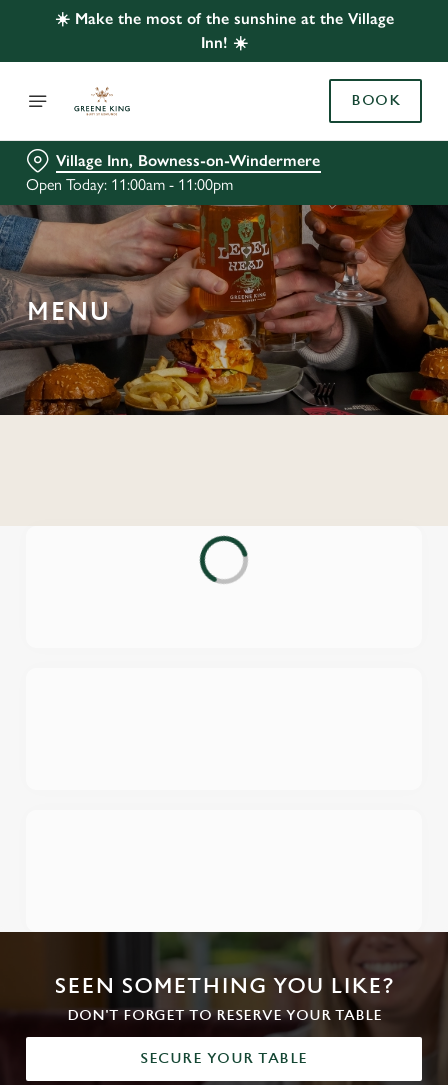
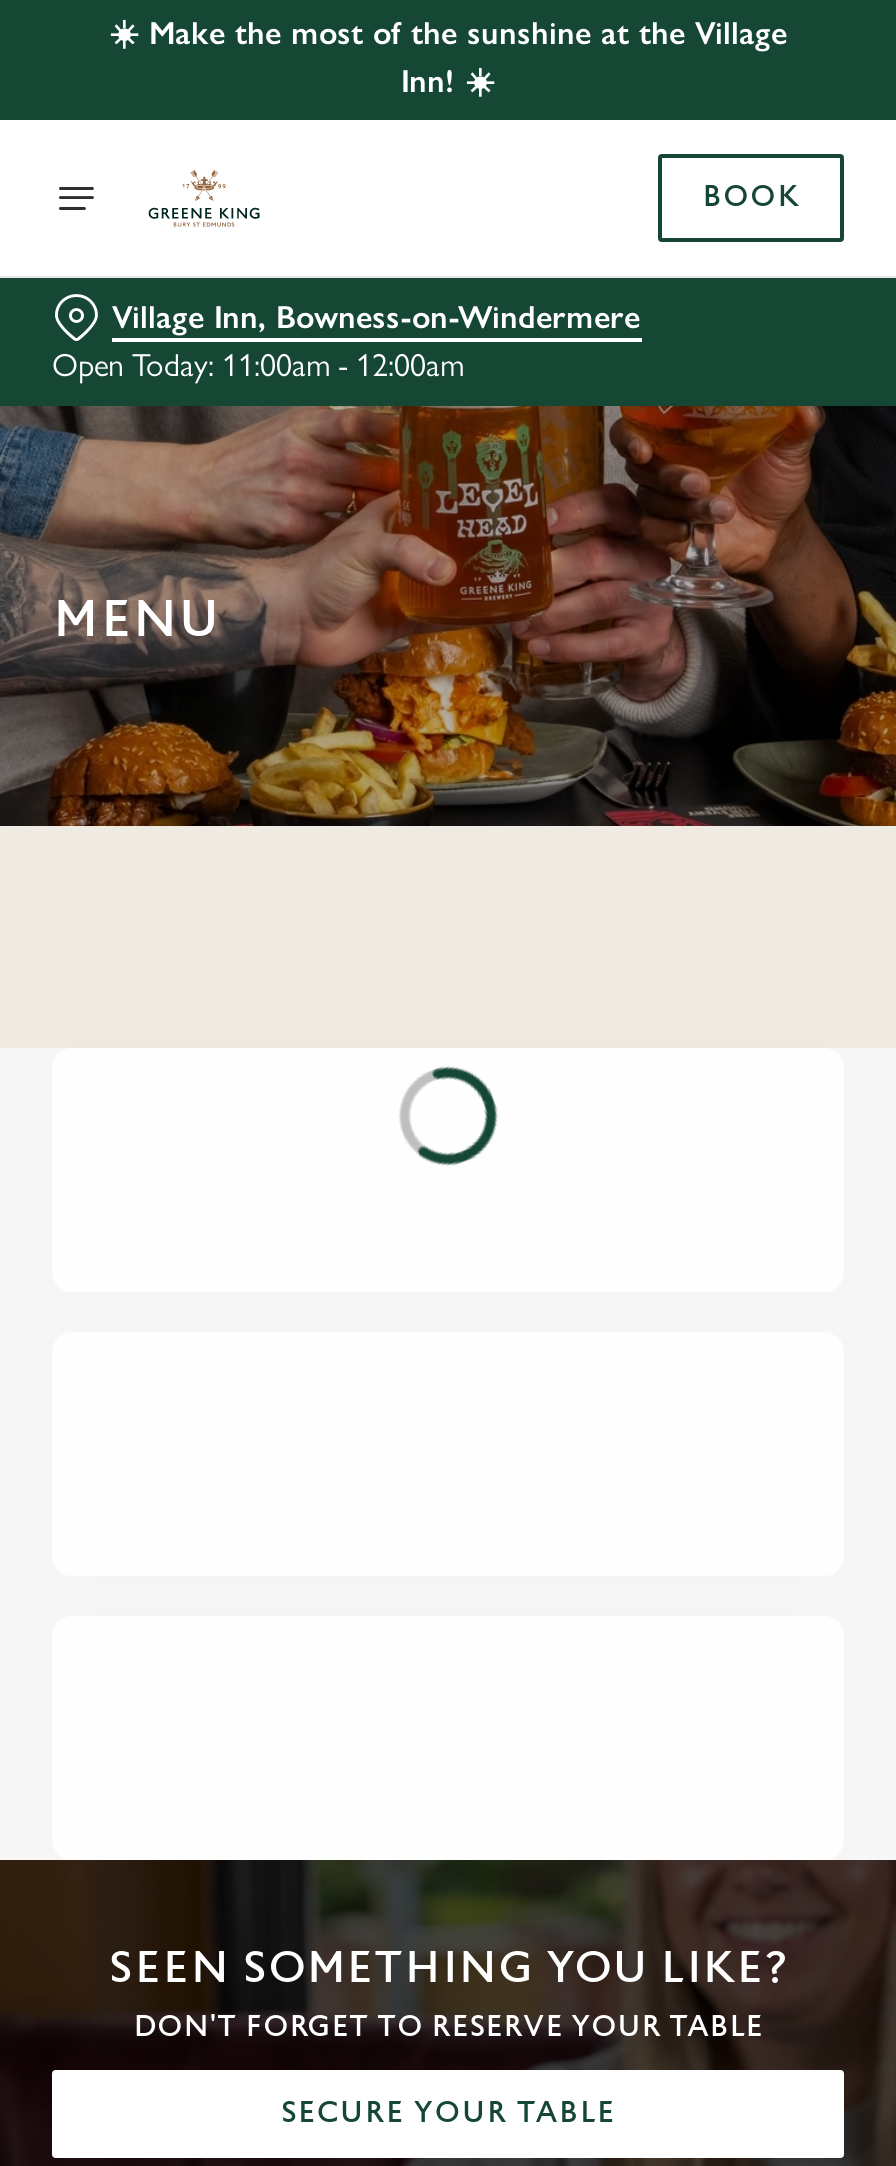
[26,175,233,194] Open Today: 11:00am - 11:00pm -> [52,346,464,384] Open Today: 11:00am - 12:00am
[199,538,247,584] [image] -> [400,1074,498,1166] [image]

